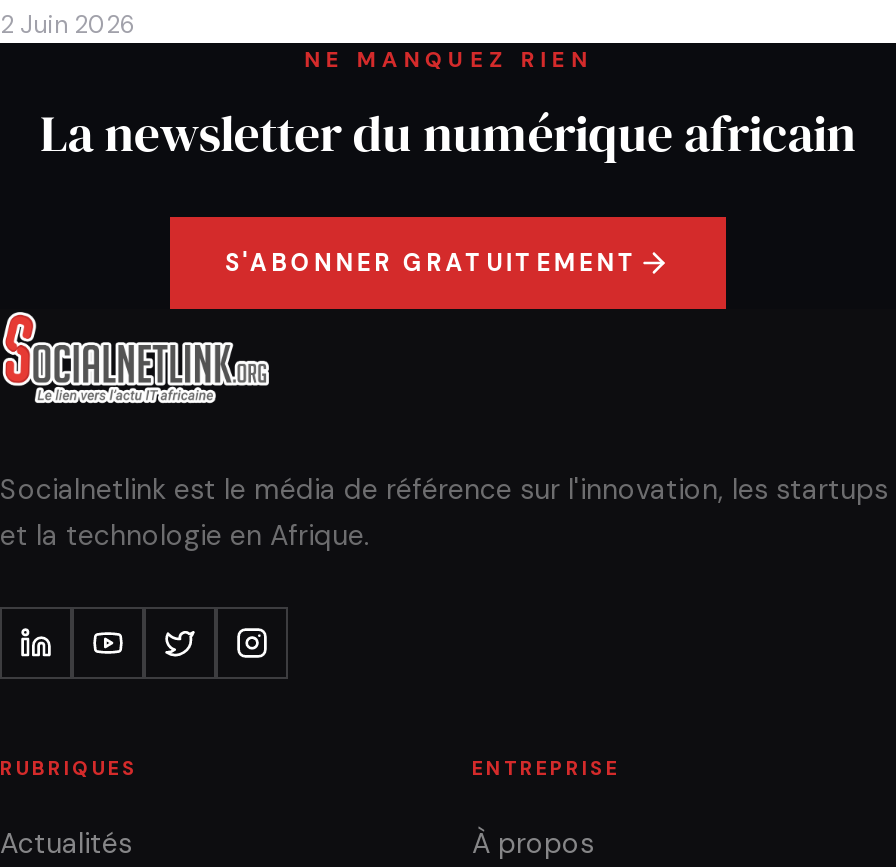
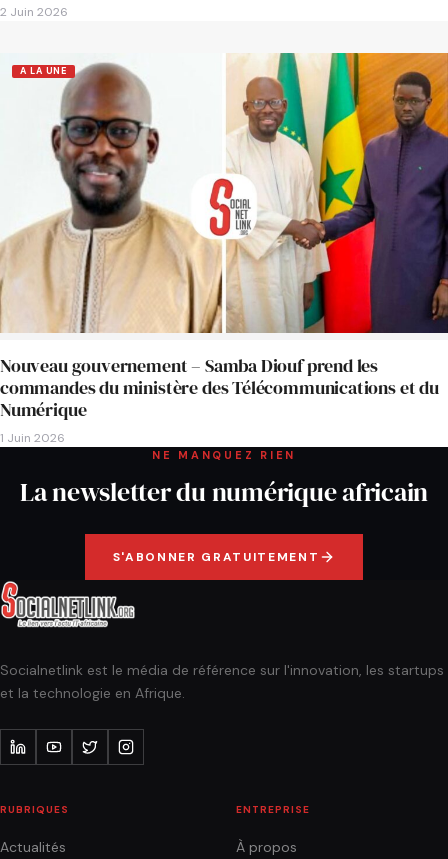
none -> [0,352,439,445] Nouveau gouvernement – Samba Diouf prend les | commandes du ministère des Télécommunications et du | Numérique | 1 Juin 2026
none -> [3,52,445,334] [image] | A LA UNE

